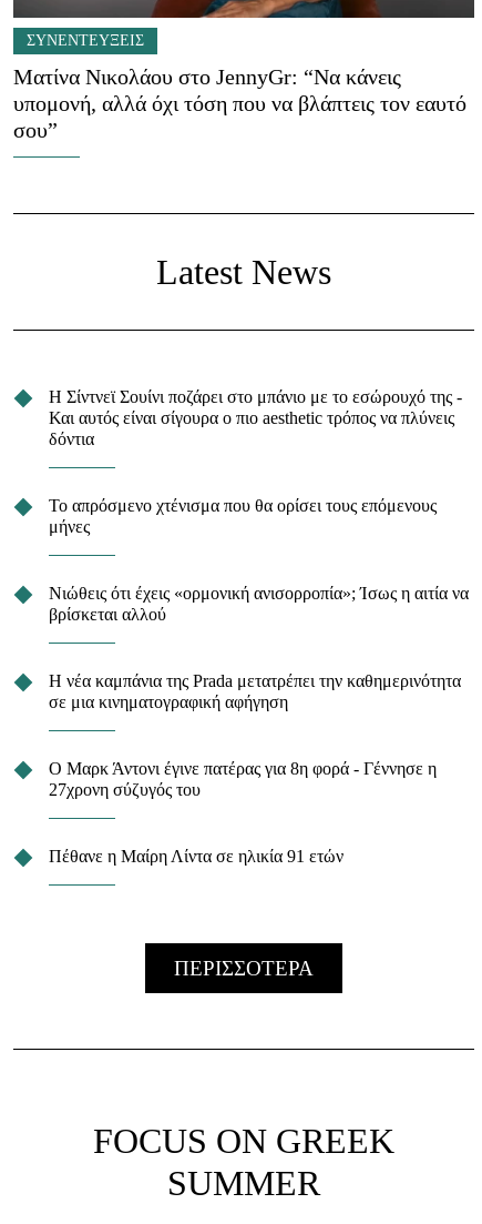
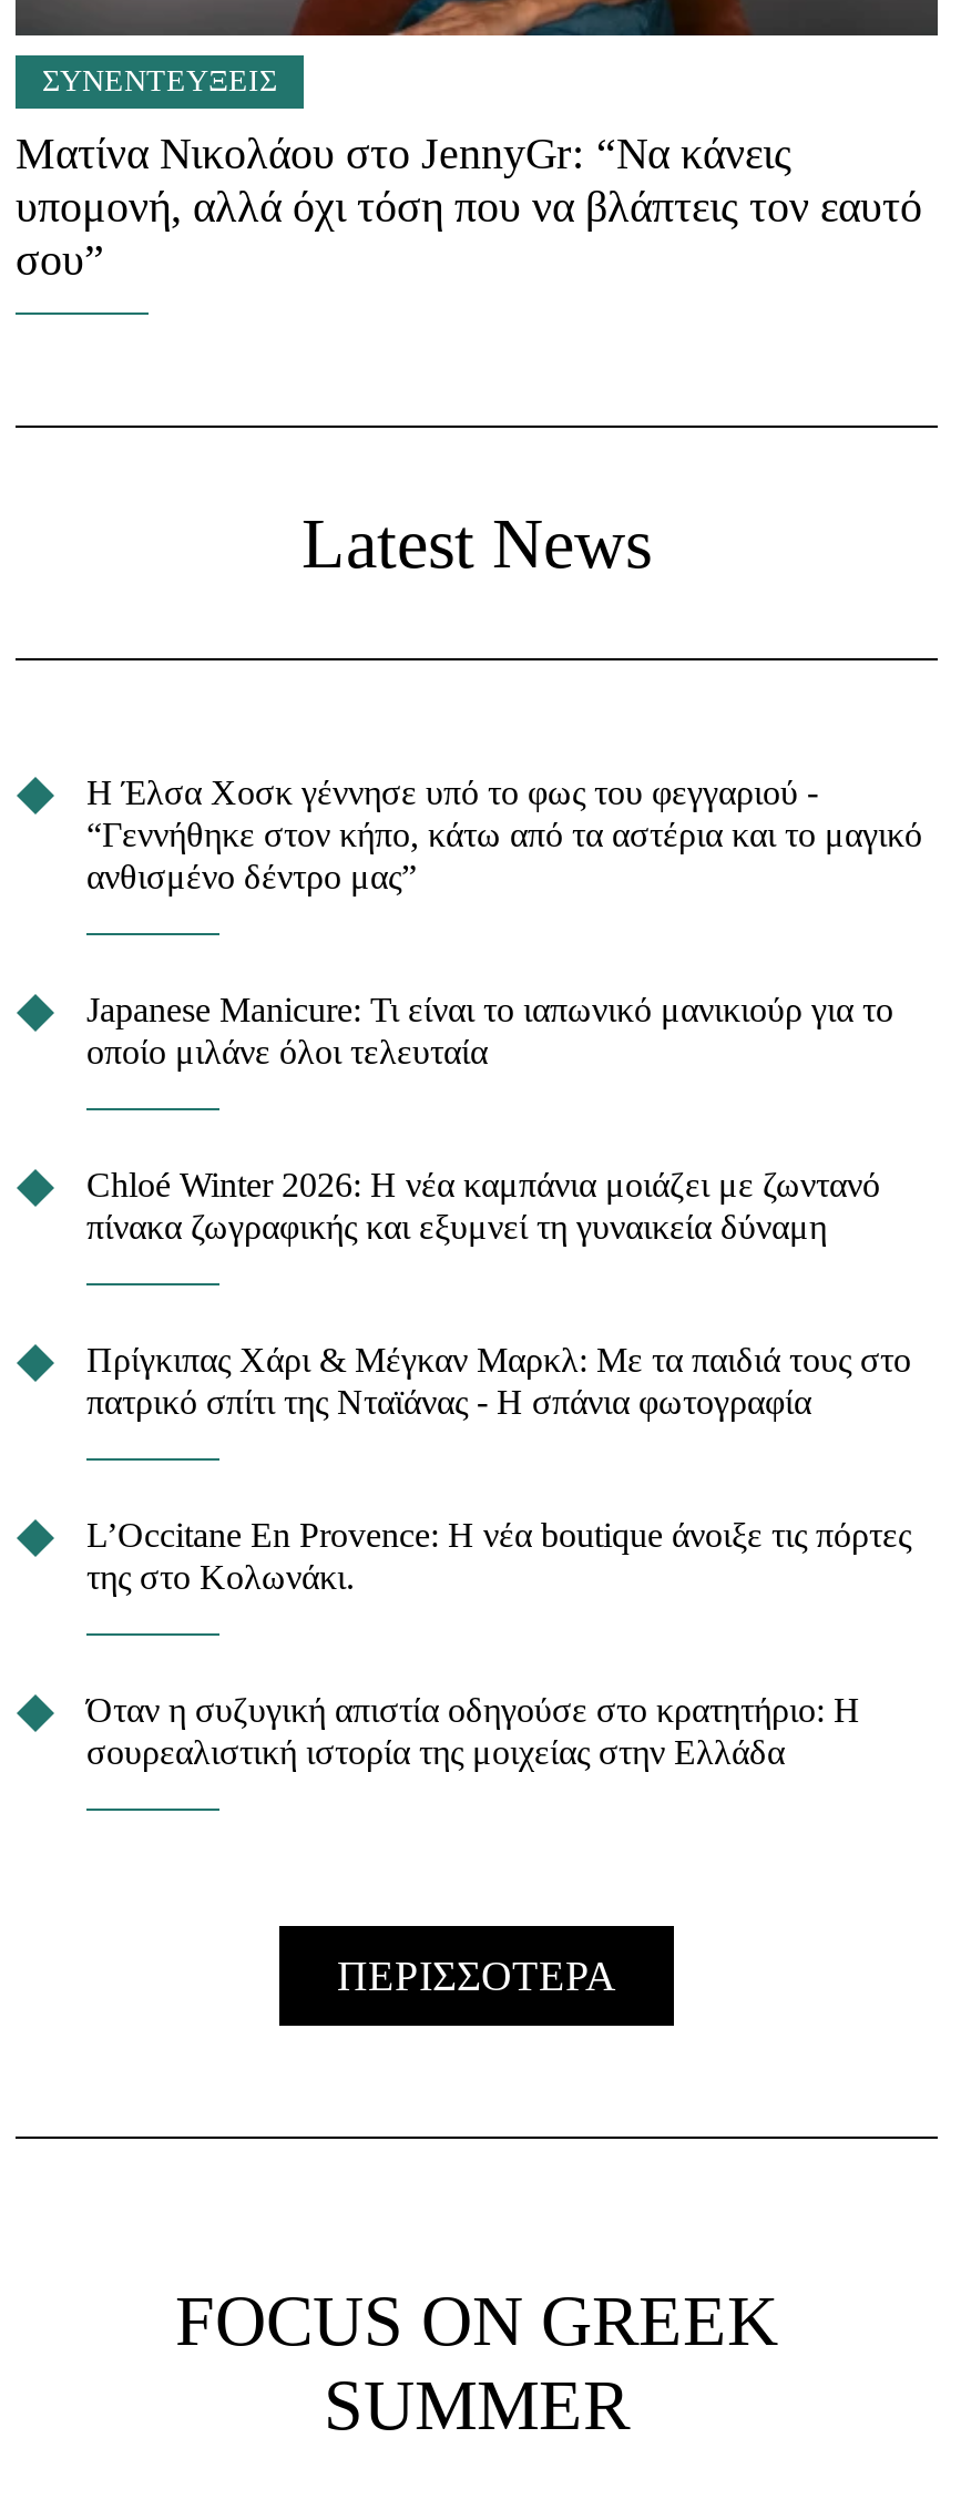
[49,387,462,448] Η Σίντνεϊ Σουίνι ποζάρει στο μπάνιο με το εσώρουχό της - | Και αυτός είναι σίγουρα ο πιο aesthetic τρόπος να πλύνεις | δόντια -> [86,773,922,895] Η Έλσα Χοσκ γέννησε υπό το φως του φεγγαριού - | “Γεννήθηκε στον κήπο, κάτω από τα αστέρια και το μαγικό | ανθισμένο δέντρο μας”
[49,496,437,536] Το απρόσμενο χτένισμα που θα ορίσει τους επόμενους | μήνες -> [86,990,893,1070] Japanese Manicure: Τι είναι το ιαπωνικό μανικιούρ για το | οποίο μιλάνε όλοι τελευταία
[49,583,469,623] Νιώθεις ότι έχεις «ορμονική ανισορροπία»; Ίσως η αιτία να | βρίσκεται αλλού -> [86,1165,880,1245] Chloé Winter 2026: Η νέα καμπάνια μοιάζει με ζωντανό | πίνακα ζωγραφικής και εξυμνεί τη γυναικεία δύναμη
[49,671,461,711] Η νέα καμπάνια της Prada μετατρέπει την καθημερινότητα | σε μια κινηματογραφική αφήγηση -> [86,1340,911,1420] Πρίγκιπας Χάρι & Μέγκαν Μαρκλ: Με τα παιδιά τους στο | πατρικό σπίτι της Νταϊάνας - Η σπάνια φωτογραφία
[49,759,437,799] Ο Μαρκ Άντονι έγινε πατέρας για 8η φορά - Γέννησε η | 27χρονη σύζυγός του -> [86,1515,911,1595] L’Occitane En Provence: Η νέα boutique άνοιξε τις πόρτες | της στο Κολωνάκι.
[49,846,343,865] Πέθανε η Μαίρη Λίντα σε ηλικία 91 ετών -> [86,1690,860,1770] Όταν η συζυγική απιστία οδηγούσε στο κρατητήριο: Η | σουρεαλιστική ιστορία της μοιχείας στην Ελλάδα

